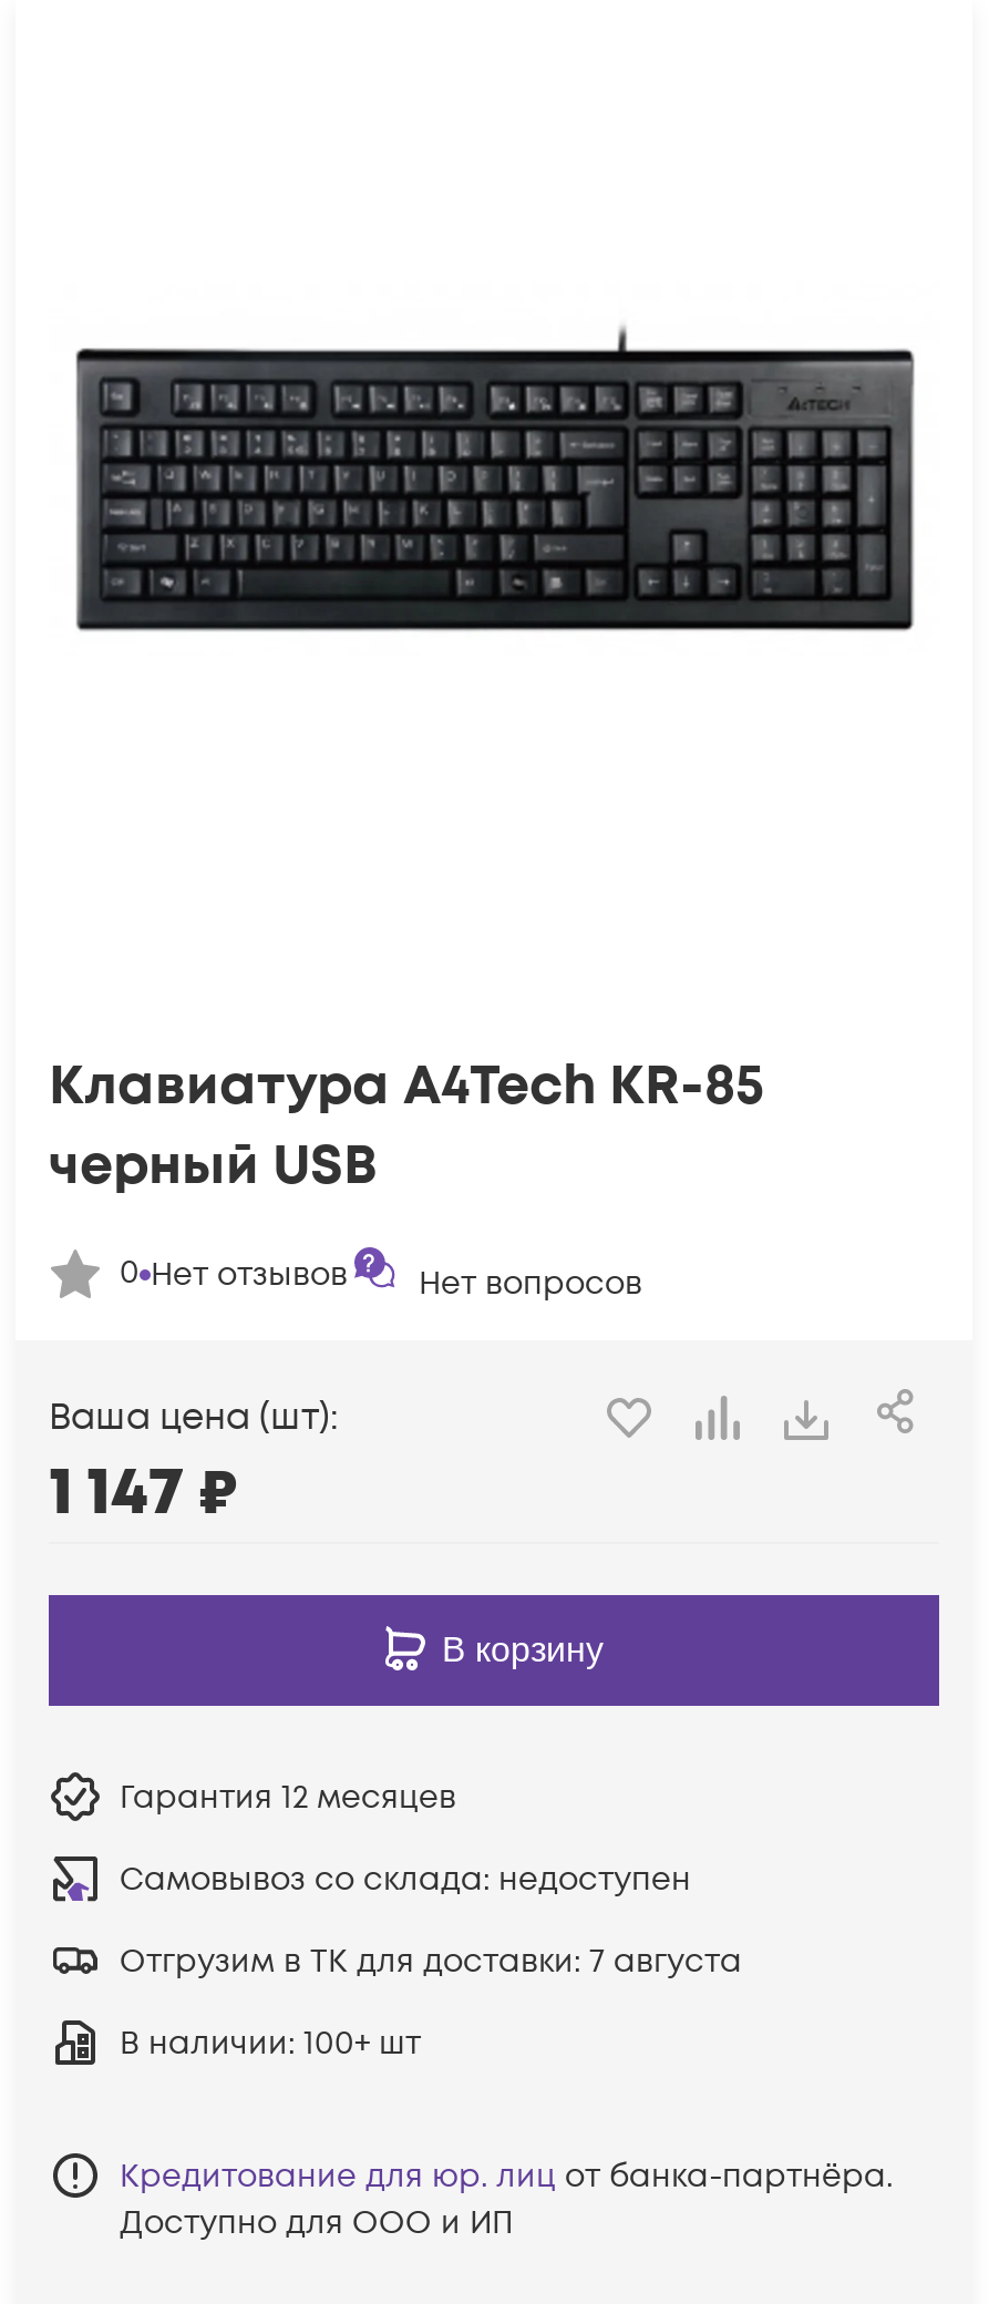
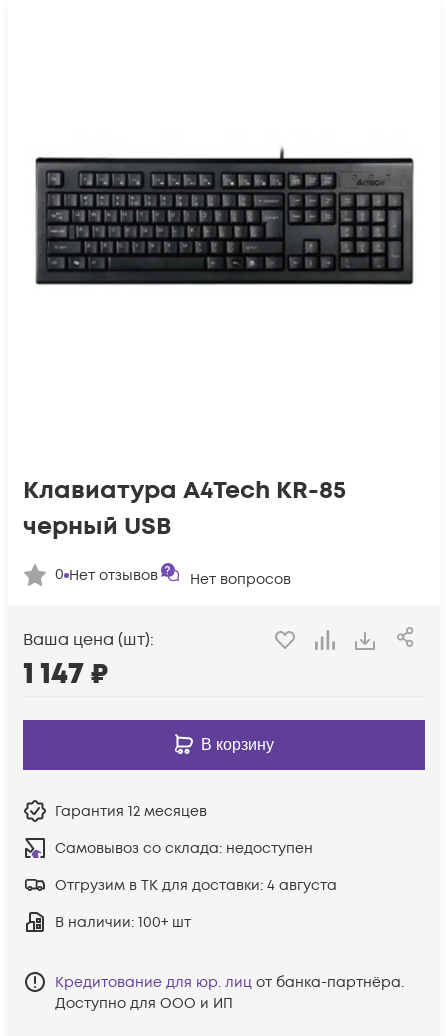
[120,1940,742,1982] Отгрузим в ТК для доставки: 7 августа -> [55,876,337,895] Отгрузим в ТК для доставки: 4 августа

